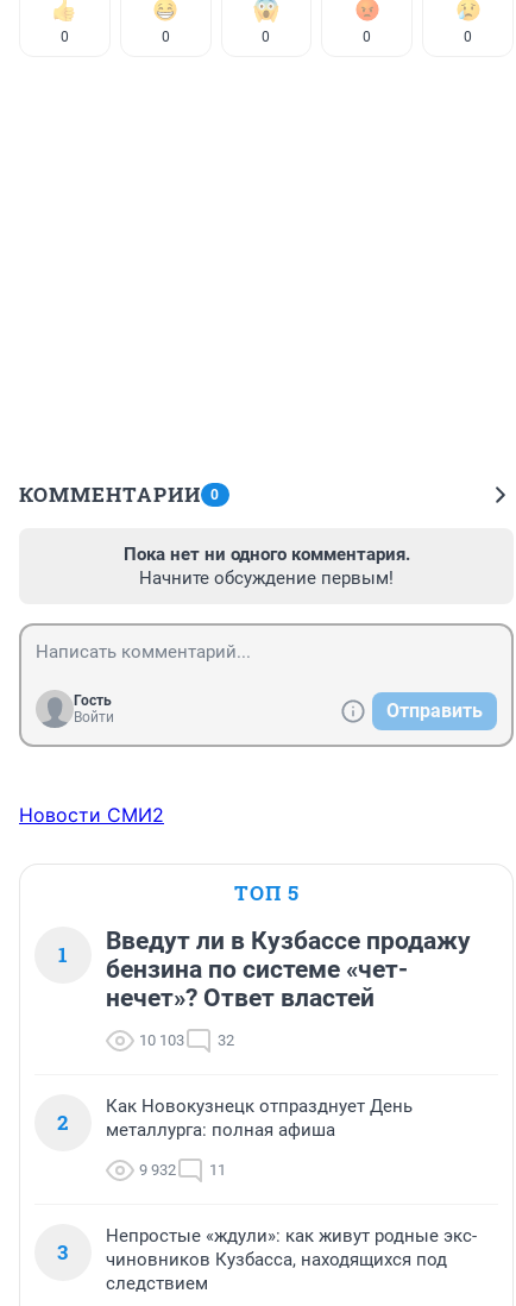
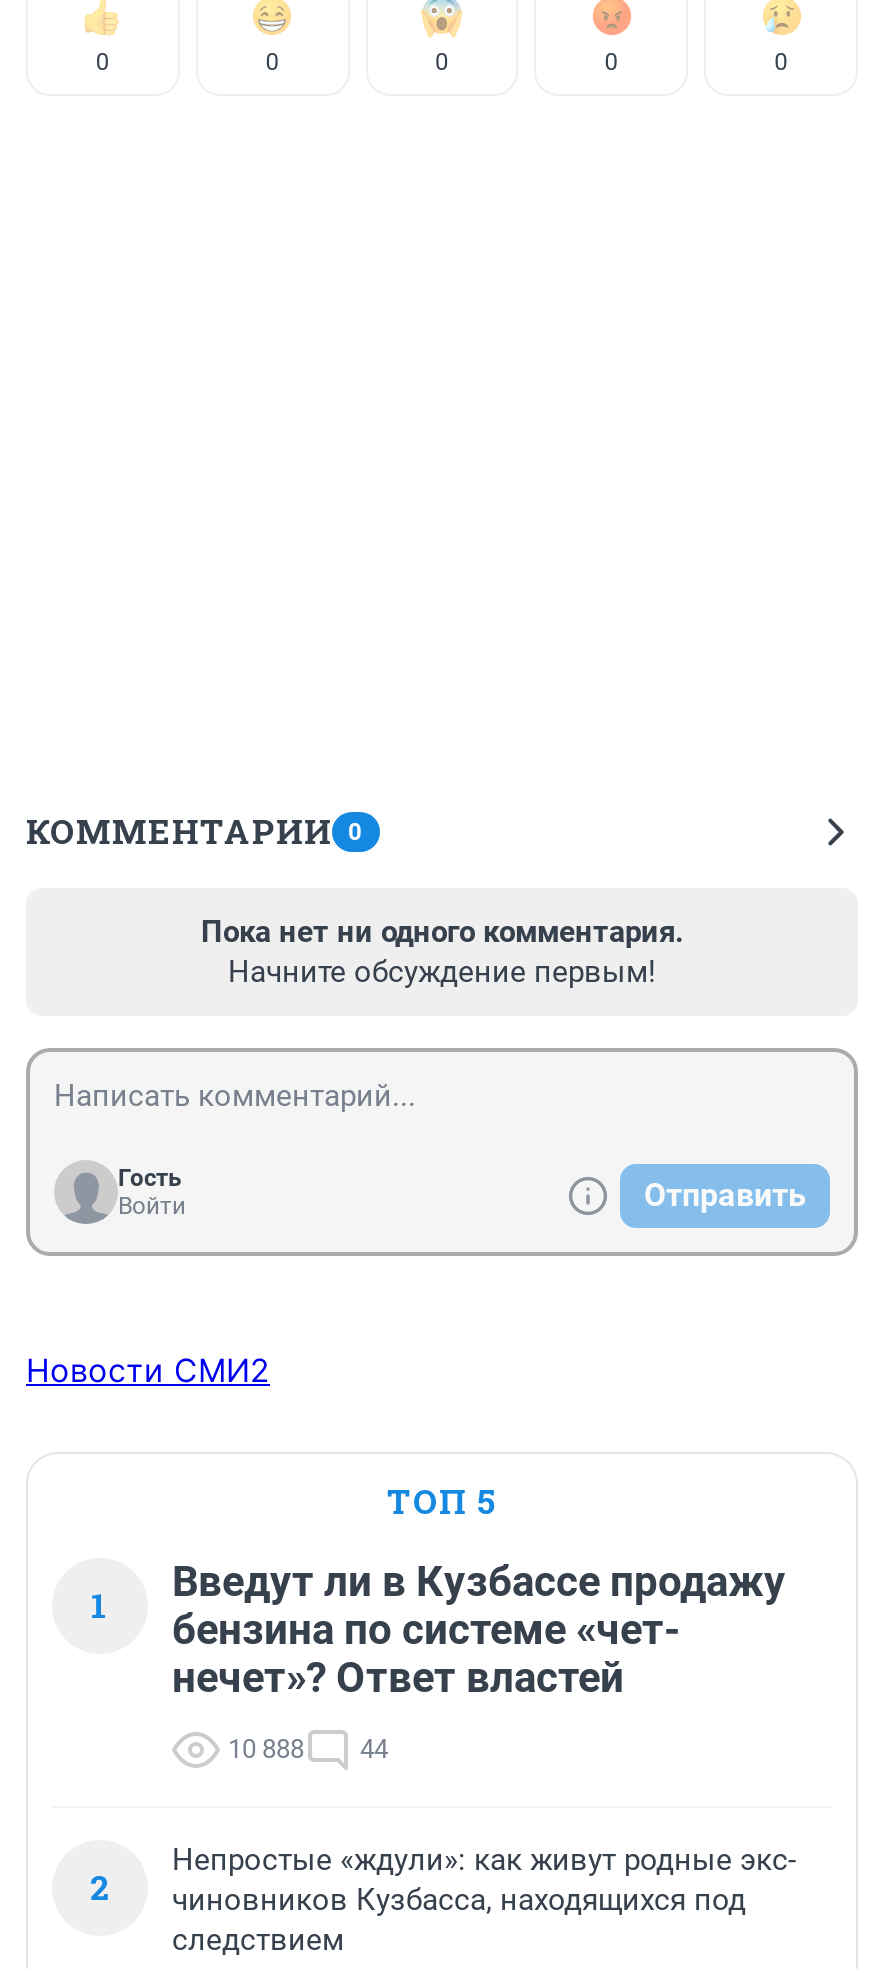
[139,1031,184,1049] 10 103 -> [228,1734,304,1764] 10 888
[218,1031,234,1049] 32 -> [360,1734,388,1764] 44
[57,1096,413,1266] Как Новокузнецк отпразднует День | металлурга: полная афиша | 9 932 | 11 | 3 -> none

